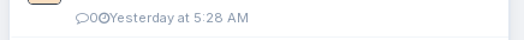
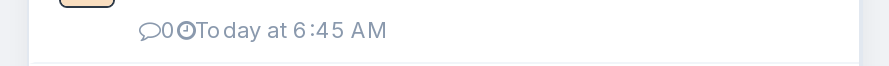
[109,9,249,26] Yesterday at 5:28 AM -> [195,16,387,44] Today at 6:45 AM

